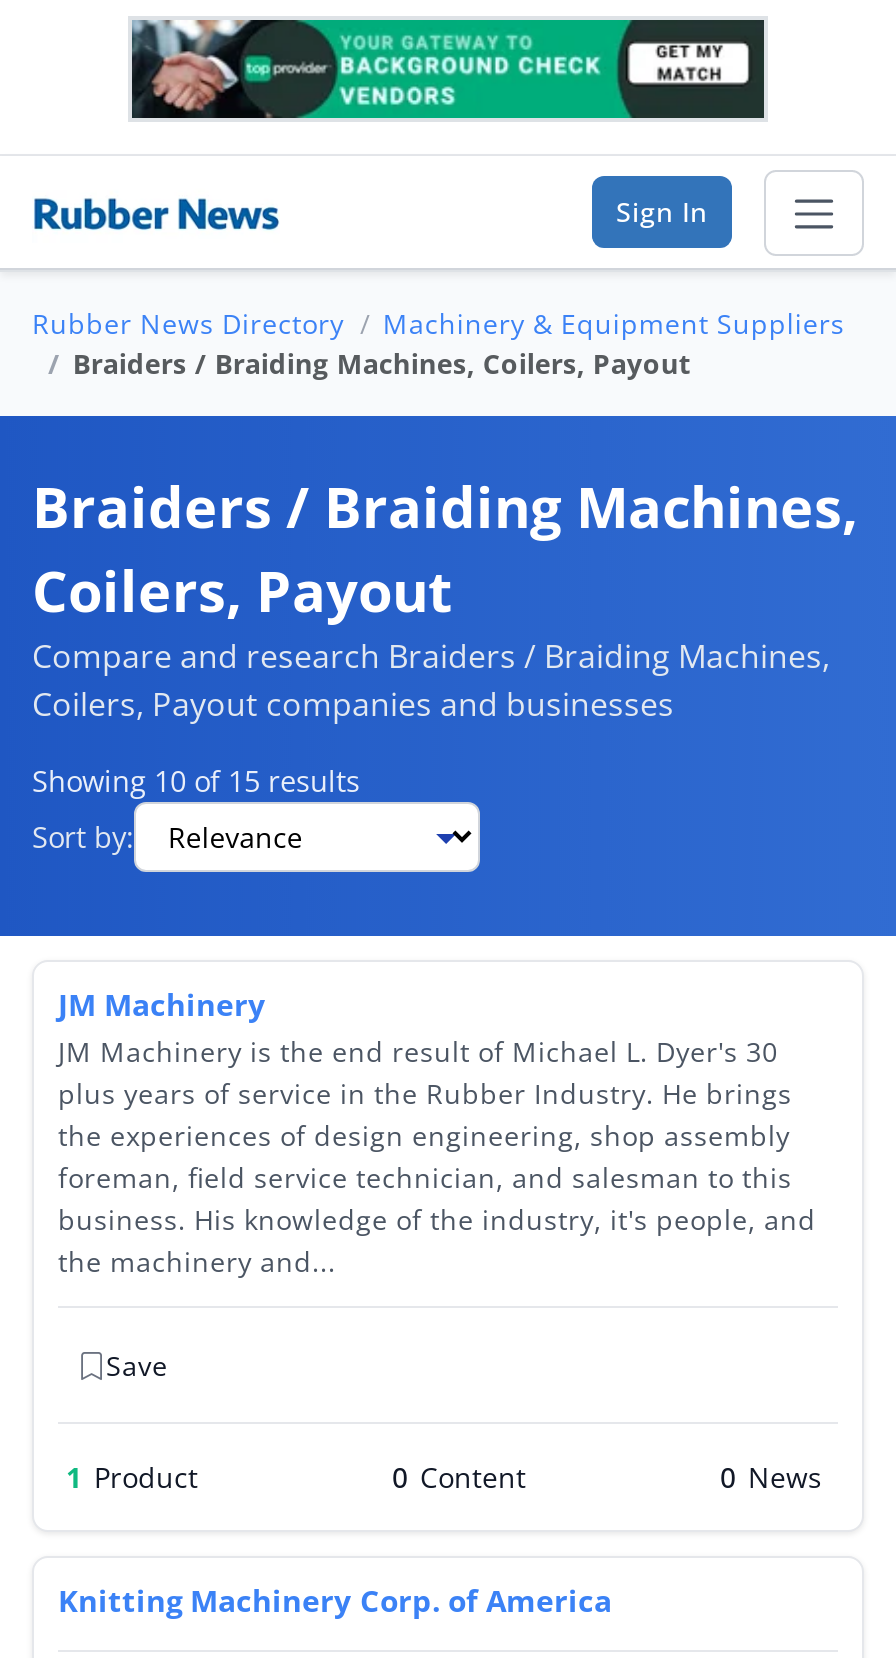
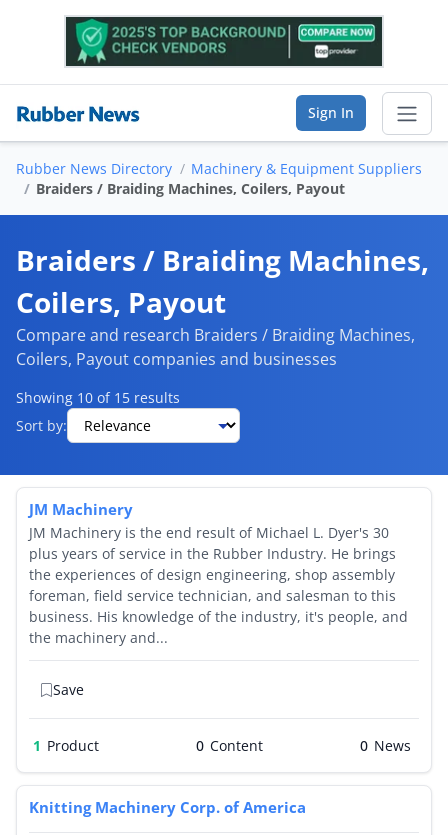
[130,18,750,120] [image] -> [66,16,376,67] [image]

